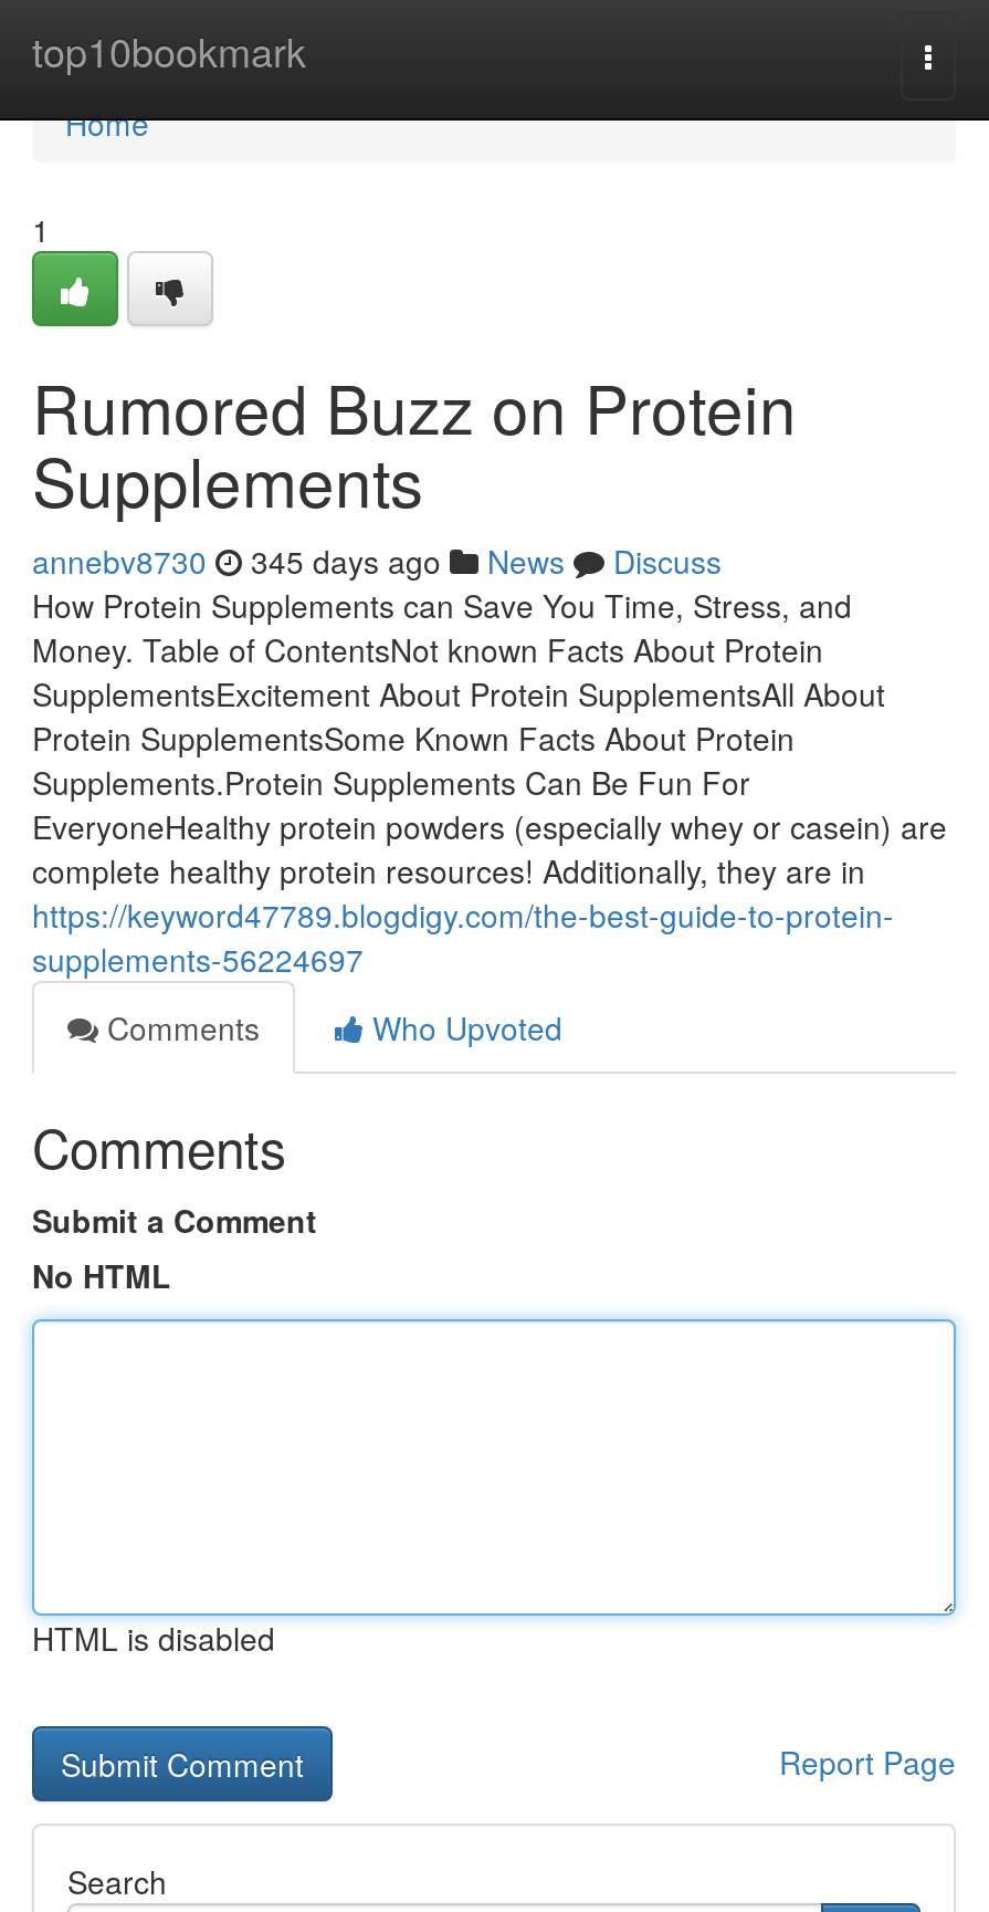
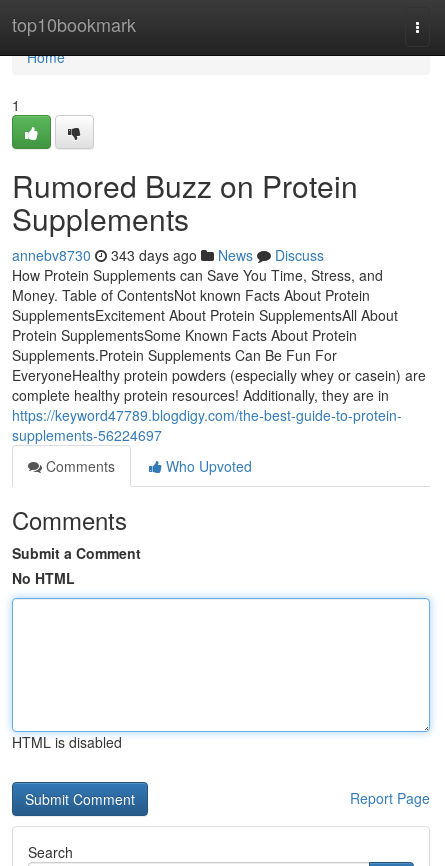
[32,539,722,583] annebv8730 345 days ago News Discuss -> [12,245,324,265] annebv8730 343 days ago News Discuss

